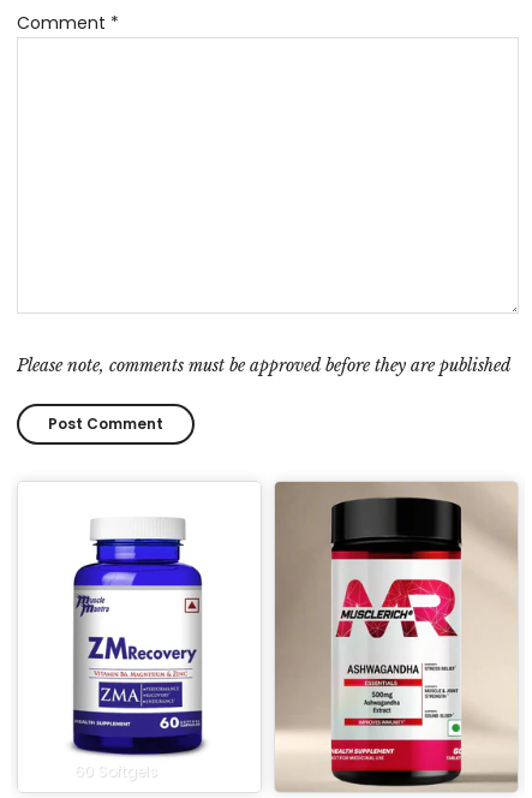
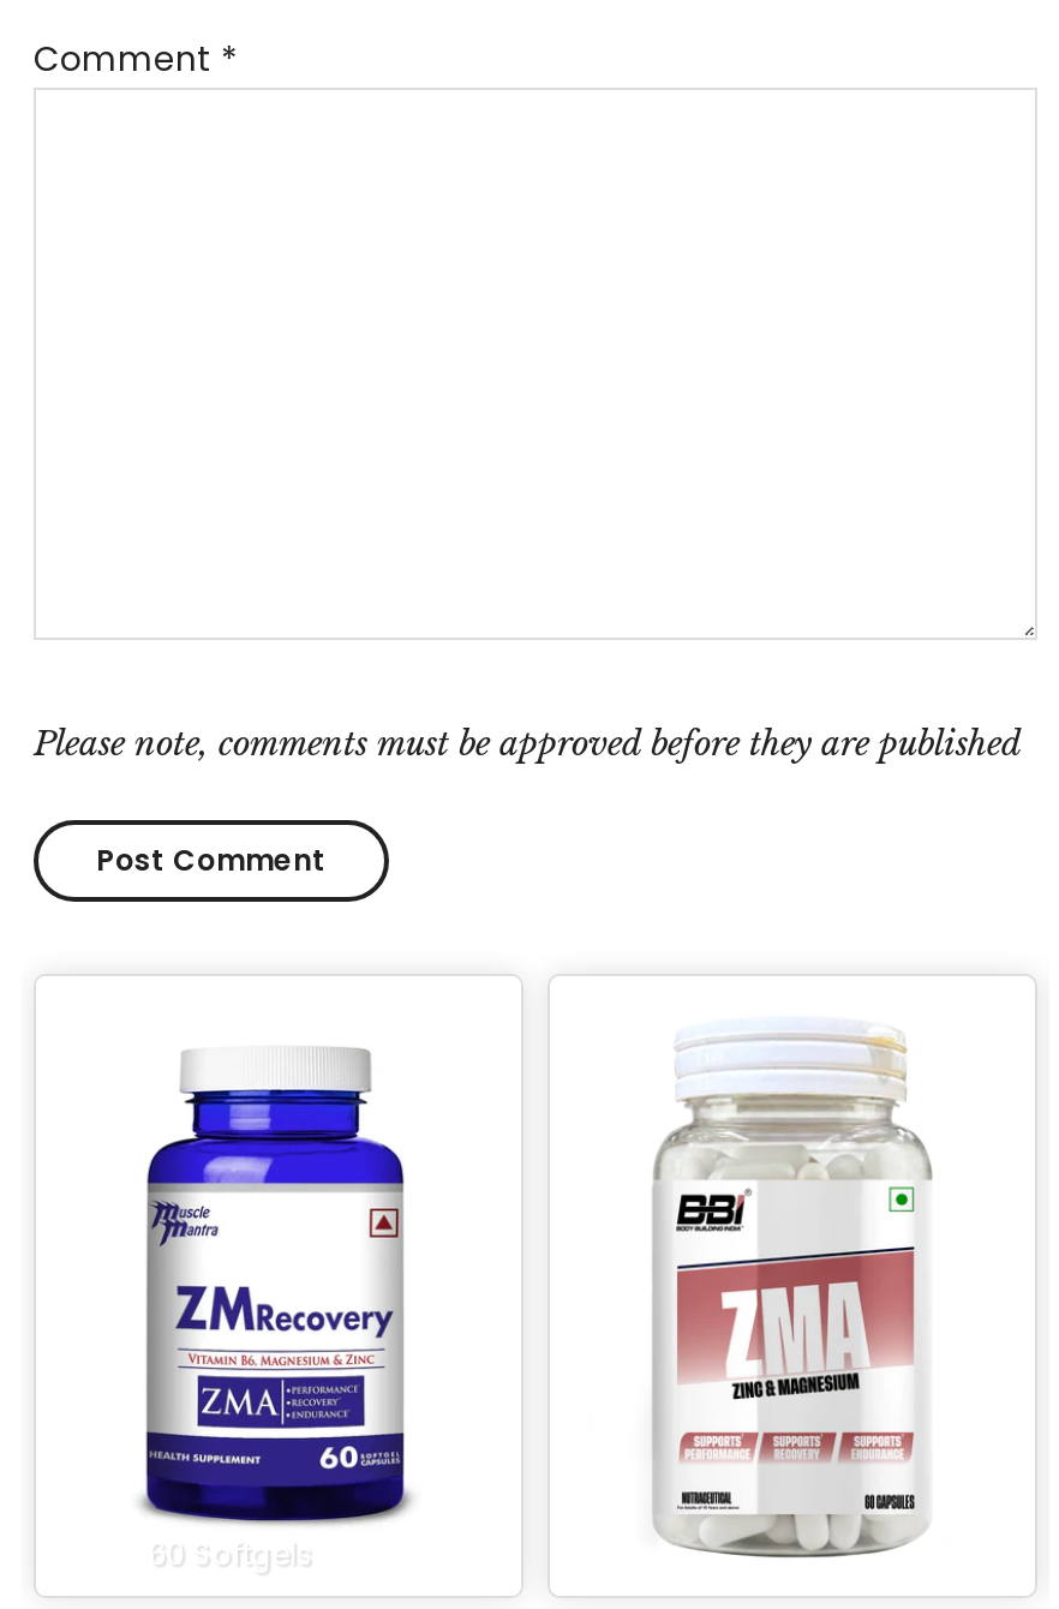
[274,481,519,792] [image] -> [550,979,1035,1596] [image]

